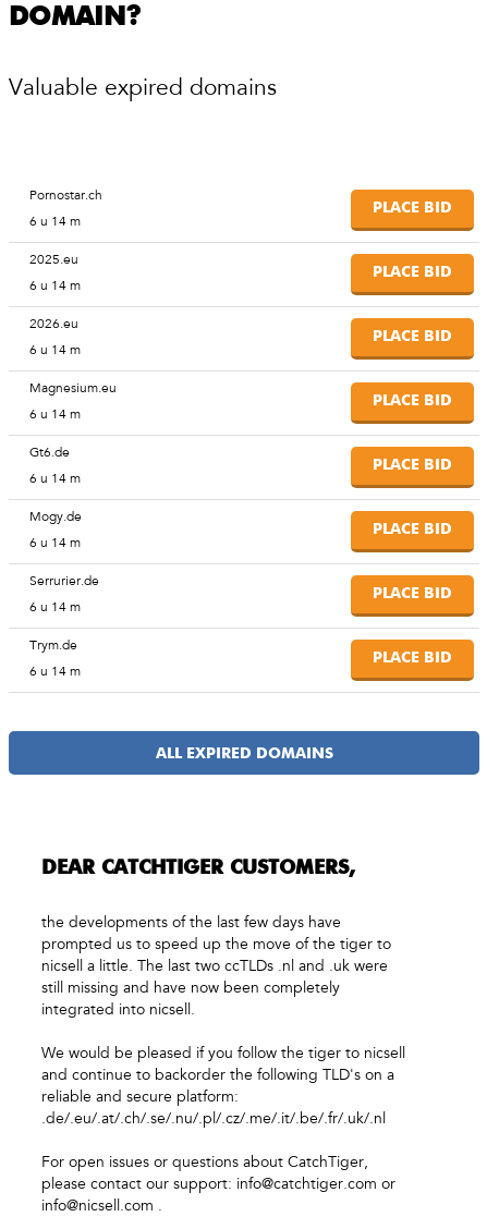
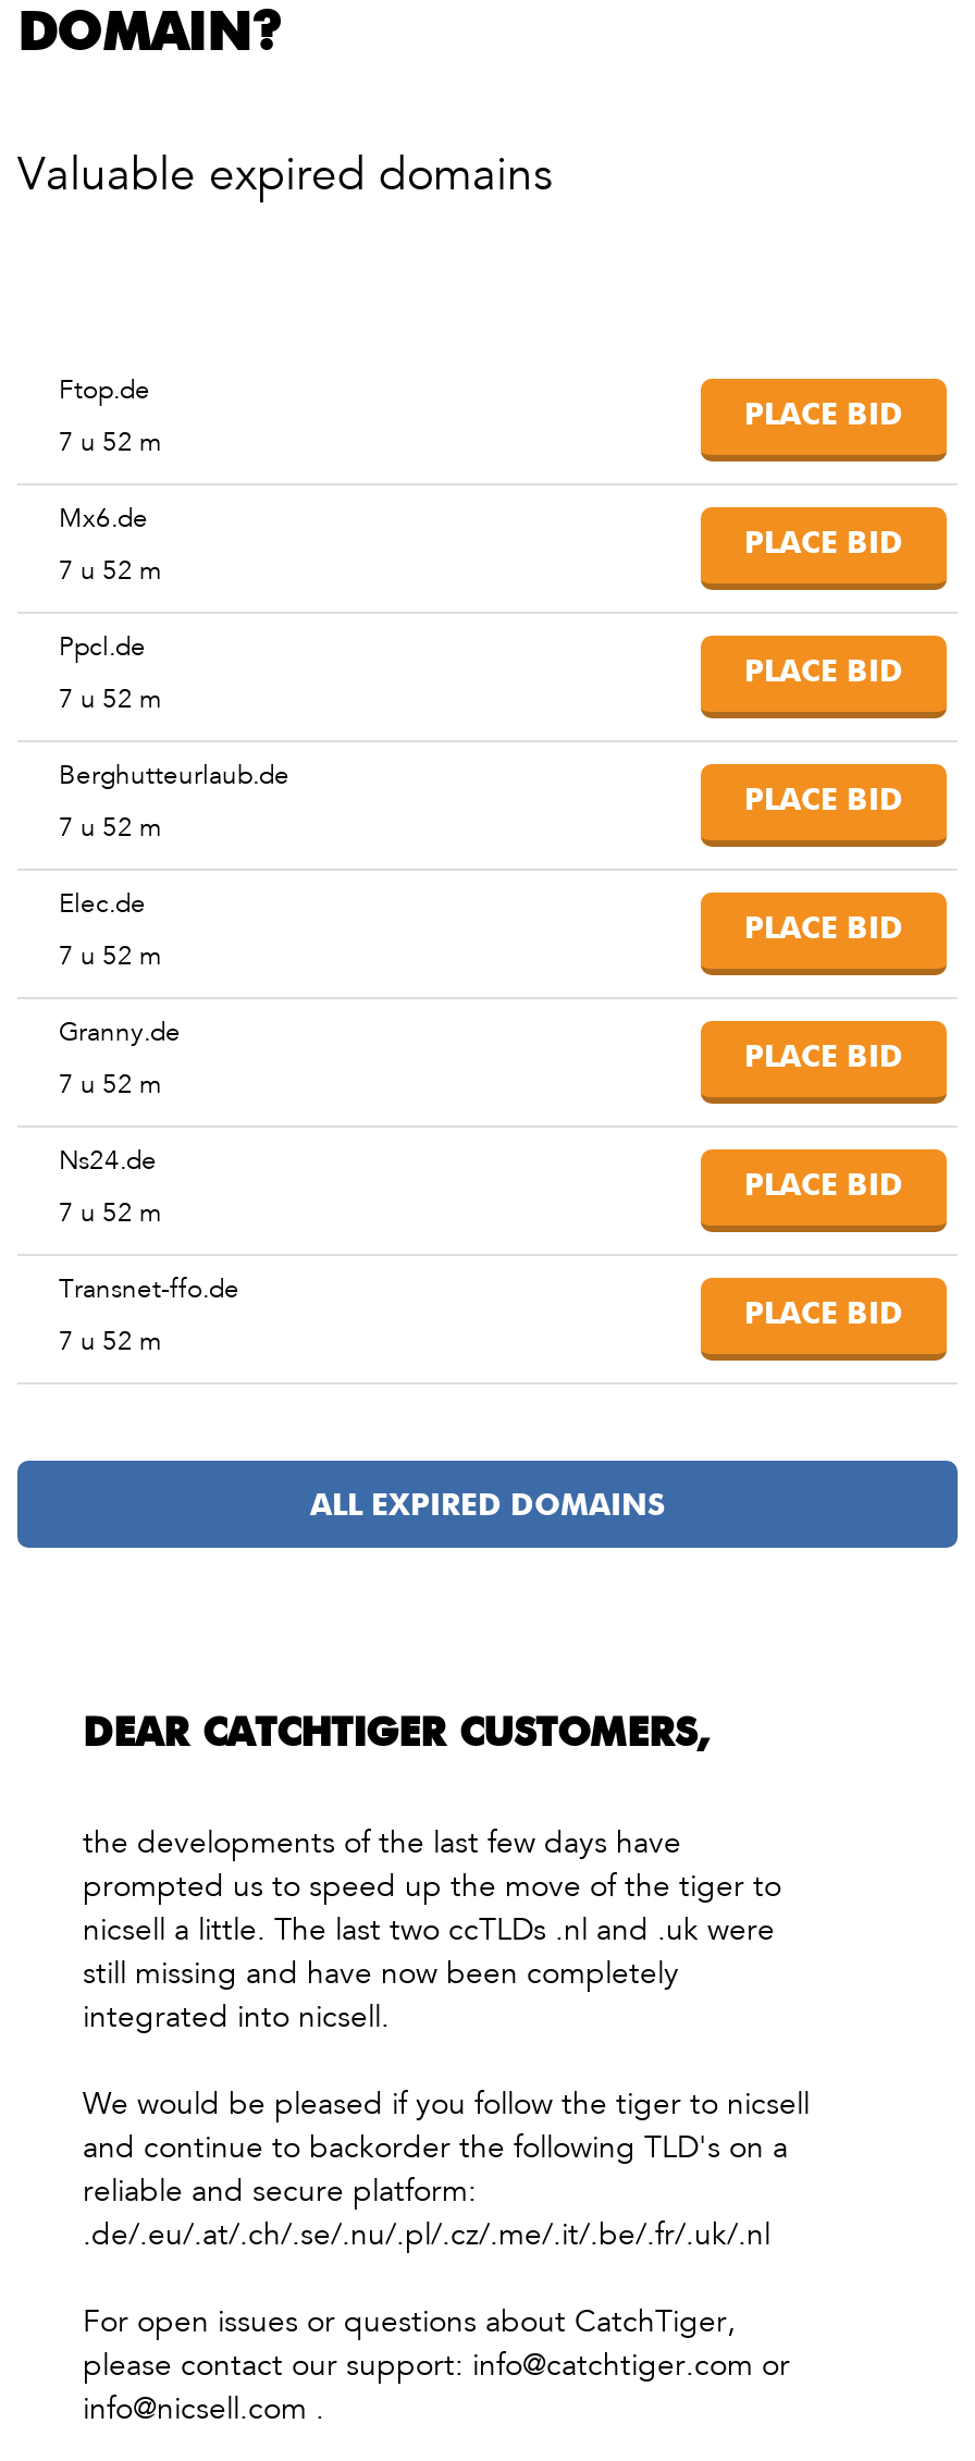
[29,188,102,203] Pornostar.ch -> [59,375,150,405] Ftop.de
[29,214,81,229] 6 u 14 m -> [59,427,161,457] 7 u 52 m
[29,252,78,267] 2025.eu -> [59,503,148,534] Mx6.de
[29,278,81,293] 6 u 14 m -> [59,555,161,586] 7 u 52 m
[29,316,78,331] 2026.eu -> [59,632,146,662] Ppcl.de
[29,342,81,357] 6 u 14 m -> [59,684,161,714] 7 u 52 m
[29,380,117,396] Magnesium.eu -> [59,760,289,790] Berghutteurlaub.de
[29,407,81,422] 6 u 14 m -> [59,812,161,843] 7 u 52 m
[29,445,70,460] Gt6.de -> [59,888,146,919] Elec.de
[29,471,81,486] 6 u 14 m -> [59,941,161,971] 7 u 52 m
[29,509,82,524] Mogy.de -> [59,1017,181,1047] Granny.de
[29,535,81,550] 6 u 14 m -> [59,1069,161,1100] 7 u 52 m
[29,573,99,588] Serrurier.de -> [59,1145,157,1176] Ns24.de
[29,599,81,615] 6 u 14 m -> [59,1198,161,1228] 7 u 52 m
[29,637,77,653] Trym.de -> [59,1274,239,1304] Transnet-ffo.de
[29,664,81,679] 6 u 14 m -> [59,1326,161,1356] 7 u 52 m

